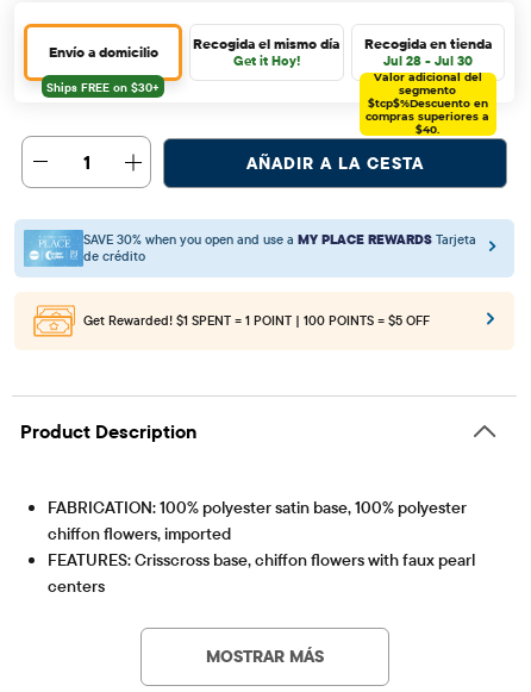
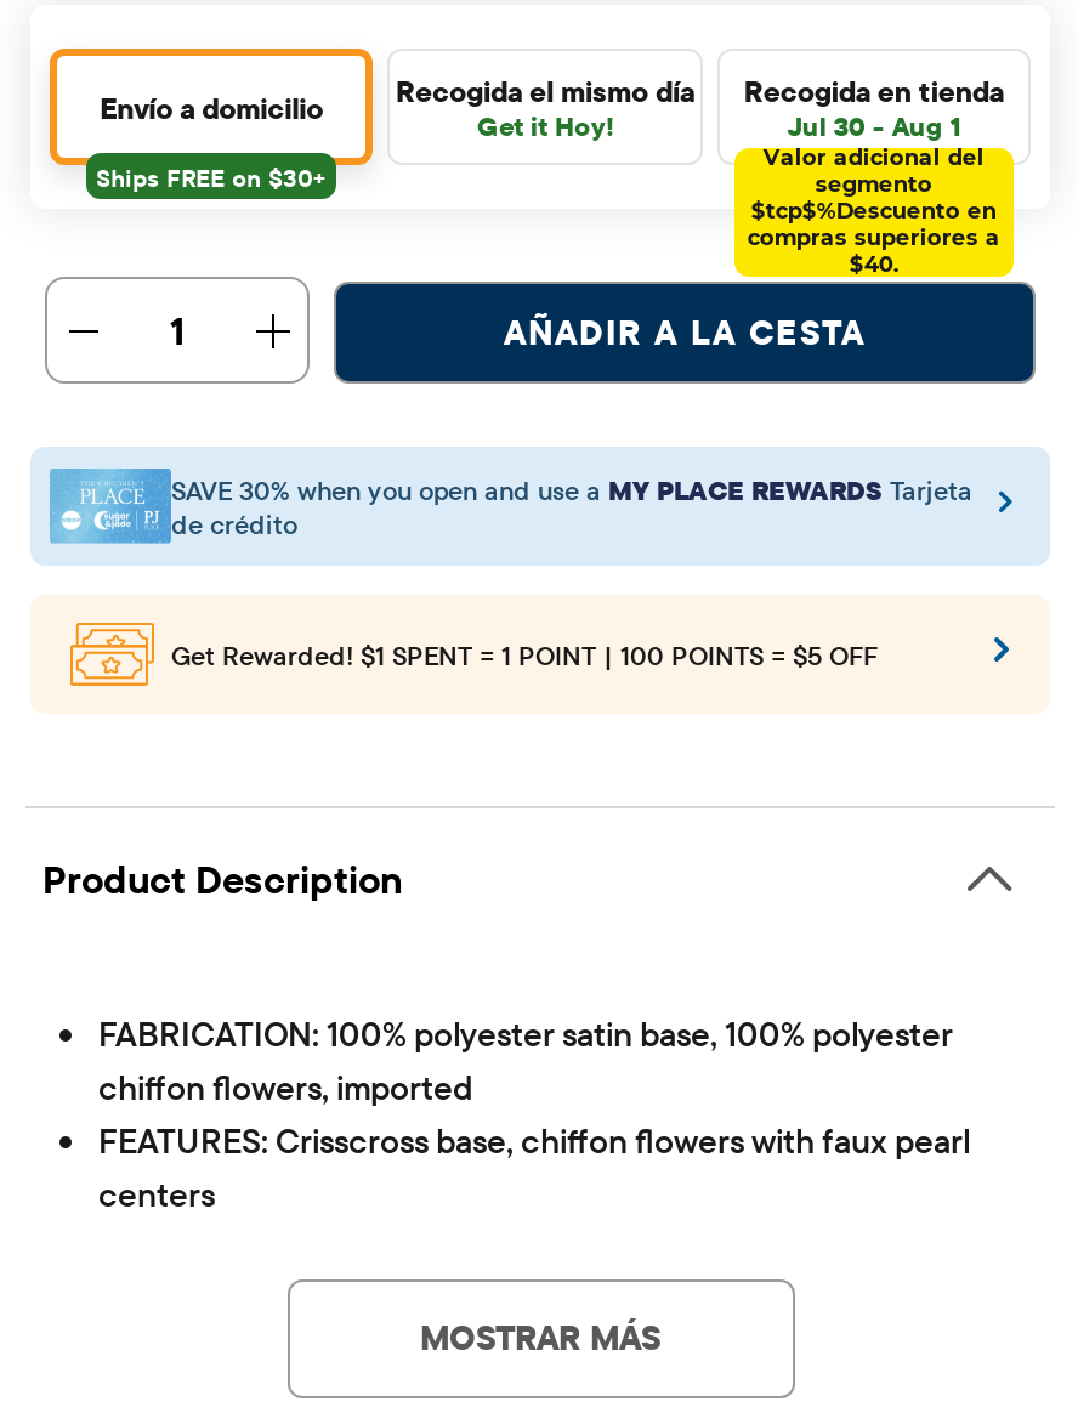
[383,53,472,70] Jul 28 - Jul 30 -> [787,108,960,142] Jul 30 - Aug 1

